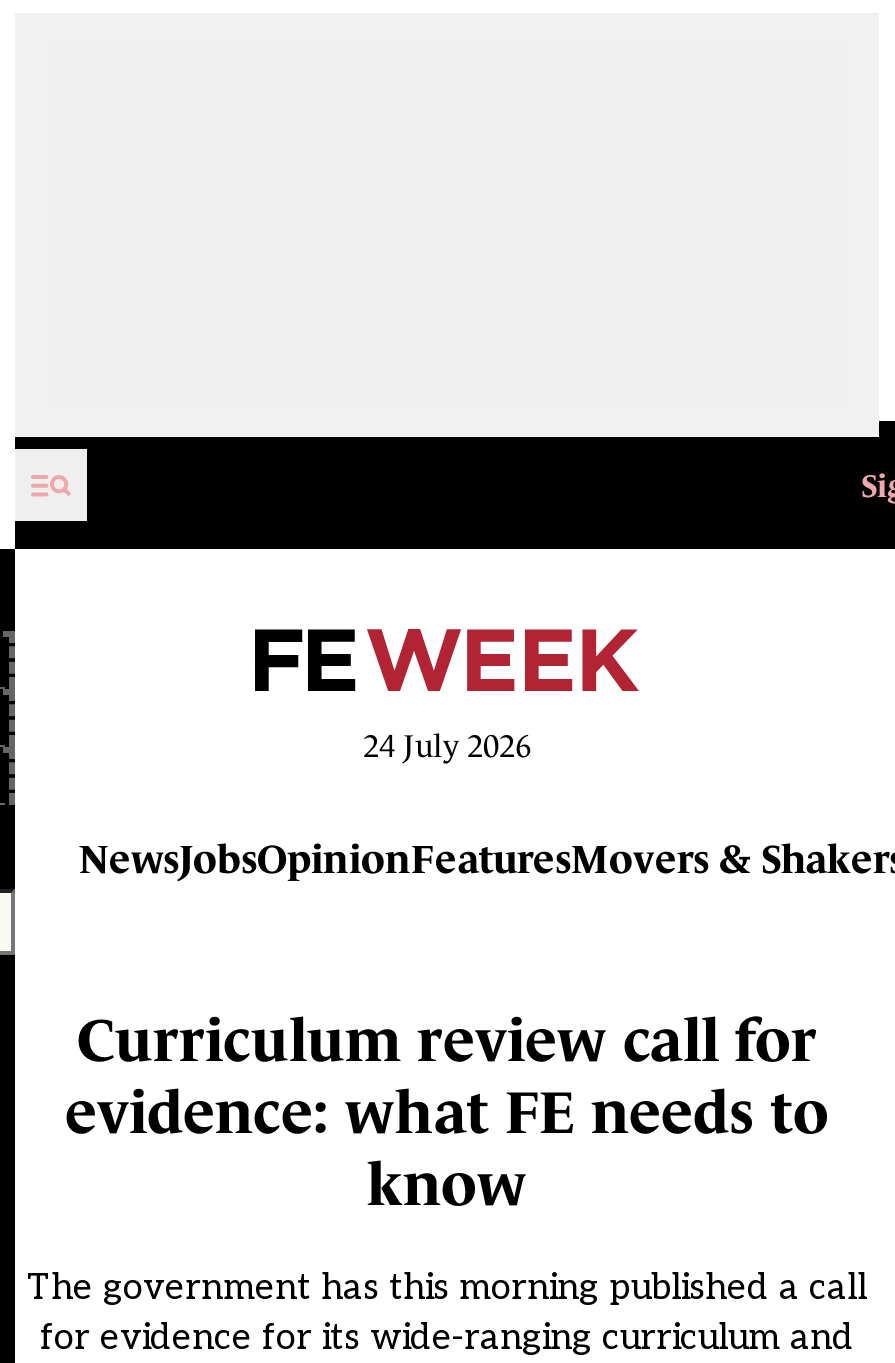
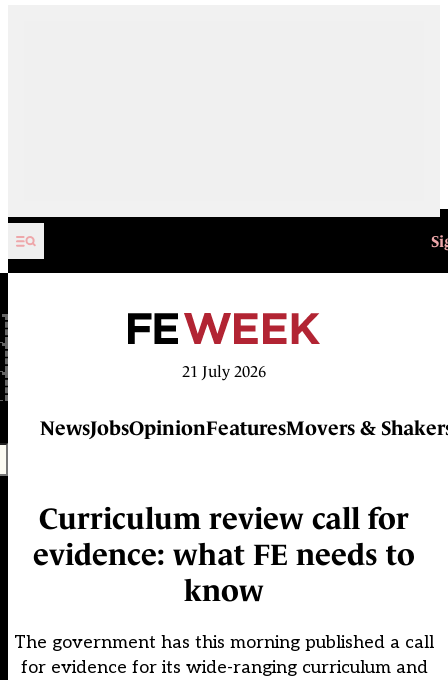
[363,730,531,764] 24 July 2026 -> [182,363,266,380] 21 July 2026

